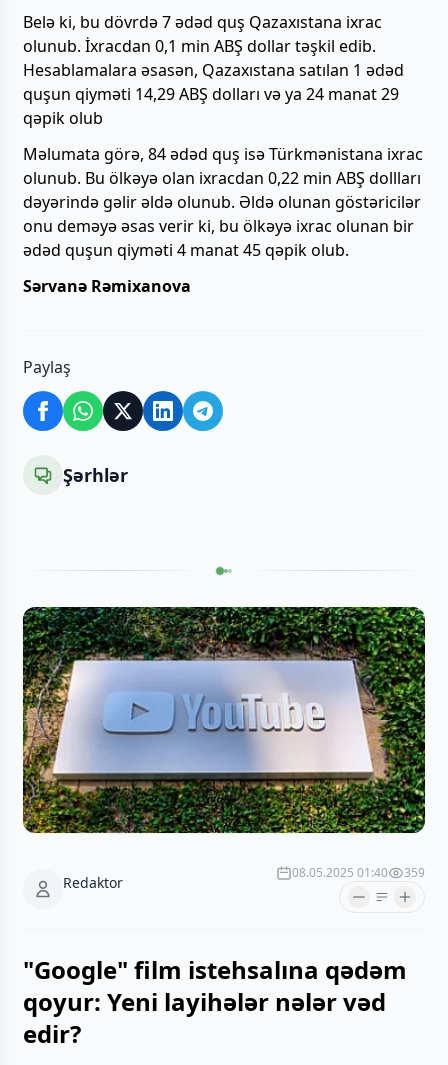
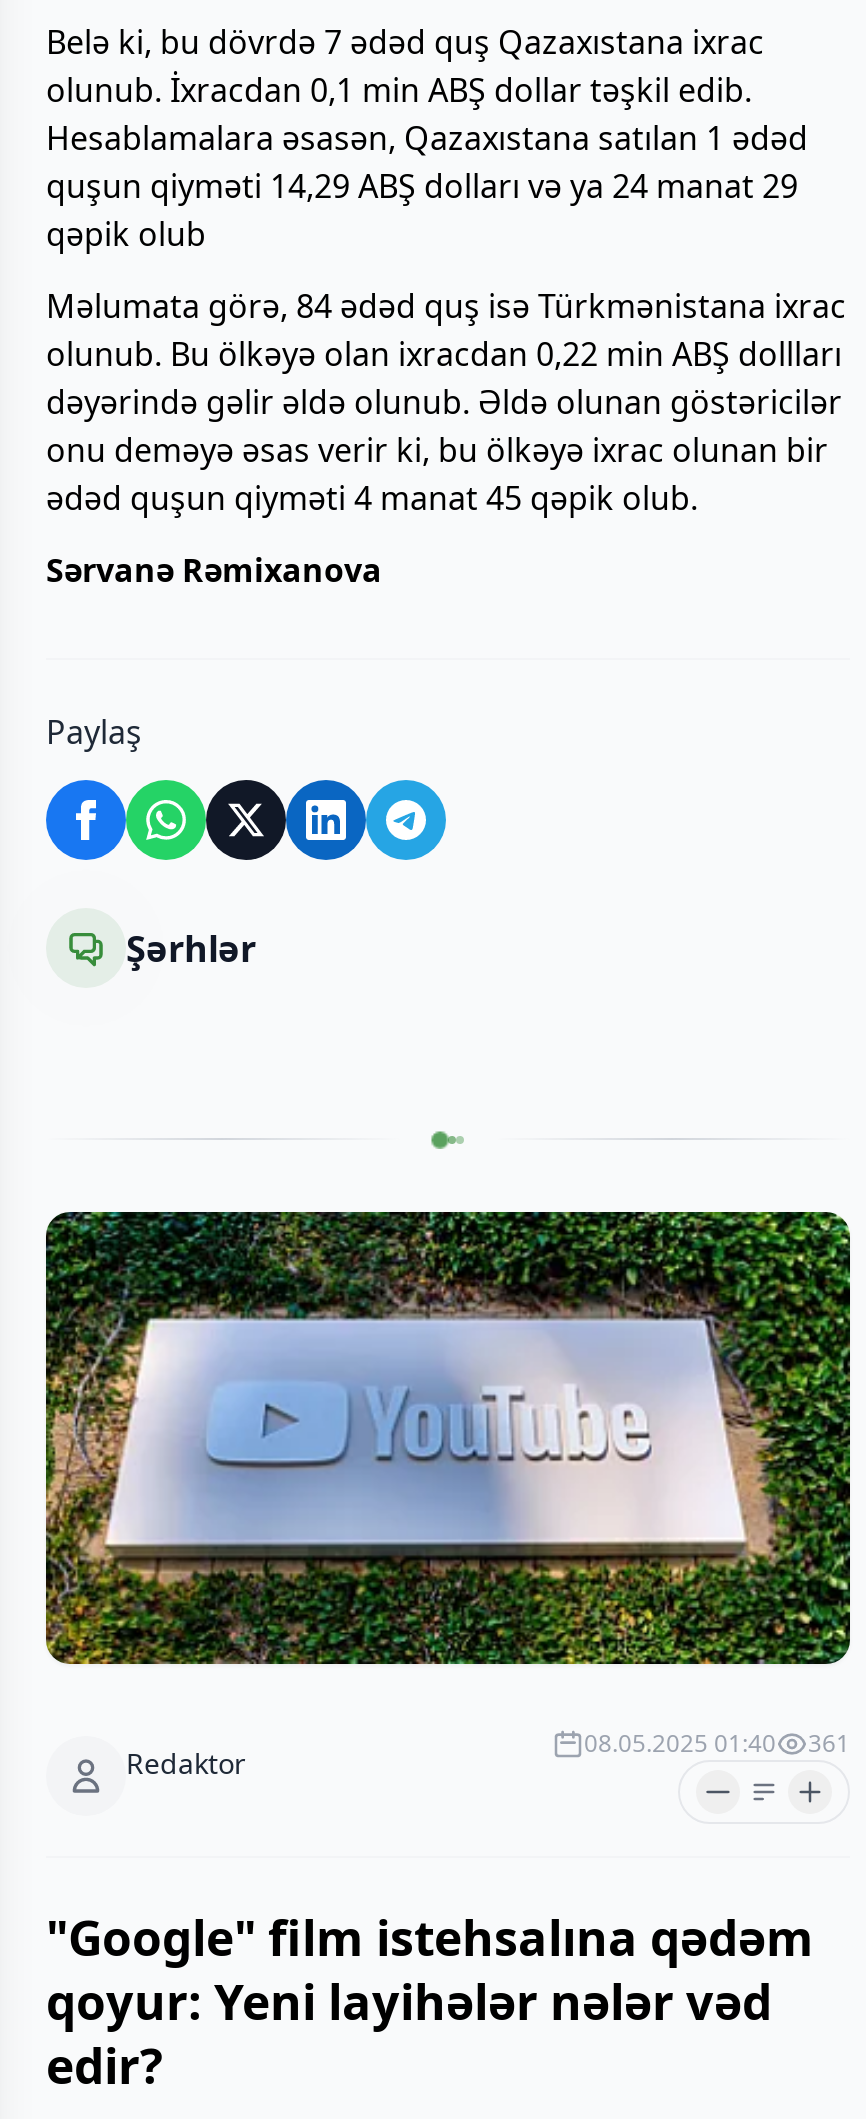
[292,864,425,881] 08.05.2025 01:40 359 -> [584,1725,850,1759] 08.05.2025 01:40 361

